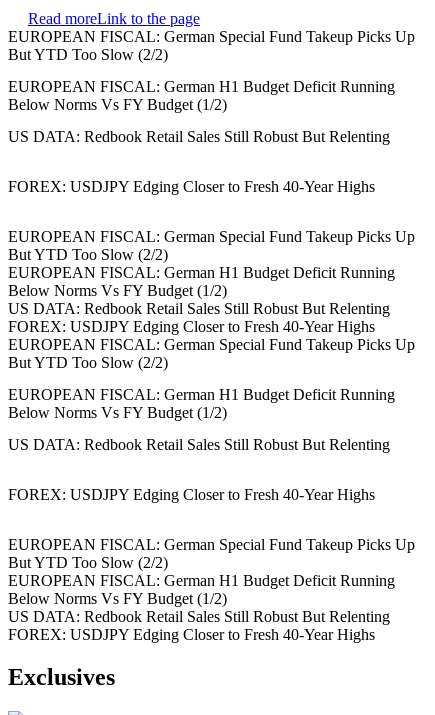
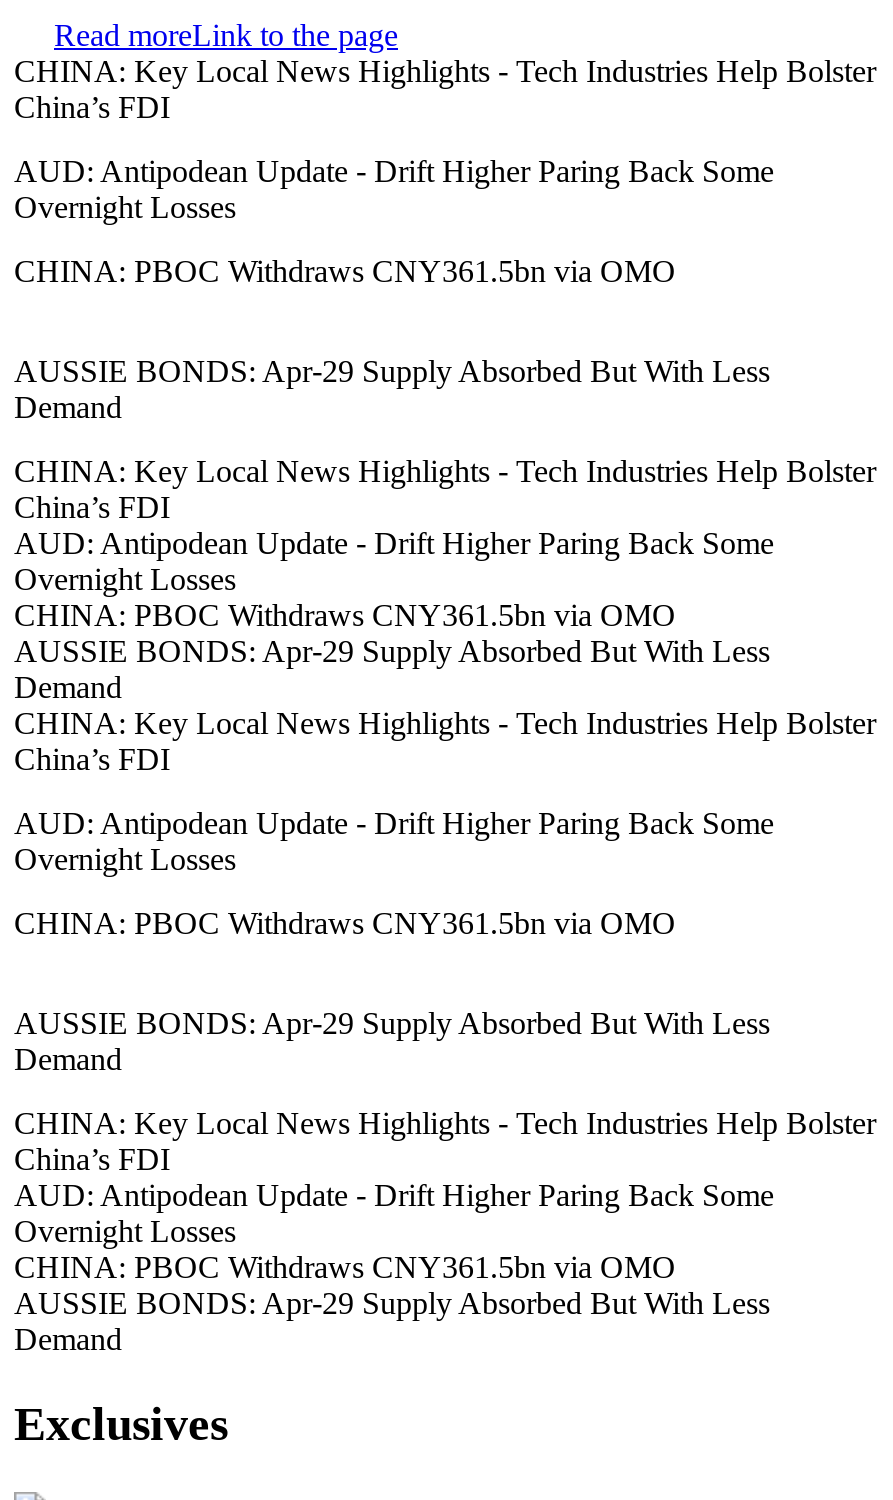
[8,28,415,63] EUROPEAN FISCAL: German Special Fund Takeup Picks Up | But YTD Too Slow (2/2) -> [14,54,876,124] CHINA: Key Local News Highlights - Tech Industries Help Bolster | China’s FDI
[8,78,395,113] EUROPEAN FISCAL: German H1 Budget Deficit Running | Below Norms Vs FY Budget (1/2) -> [14,154,774,224] AUD: Antipodean Update - Drift Higher Paring Back Some | Overnight Losses
[8,128,390,145] US DATA: Redbook Retail Sales Still Robust But Relenting -> [14,254,676,288] CHINA: PBOC Withdraws CNY361.5bn via OMO
[8,178,375,195] FOREX: USDJPY Edging Closer to Fresh 40-Year Highs -> [14,354,770,424] AUSSIE BONDS: Apr-29 Supply Absorbed But With Less | Demand
[8,228,415,371] EUROPEAN FISCAL: German Special Fund Takeup Picks Up | But YTD Too Slow (2/2) | EUROPEAN FISCAL: German H1 Budget Deficit Running | Below Norms Vs FY Budget (1/2) | US DATA: Redbook Retail Sales Still Robust But Relenting | FOREX: USDJPY Edging Closer to Fresh 40-Year Highs | EUROPEAN FISCAL: German Special Fund Takeup Picks Up | But YTD Too Slow (2/2) -> [14,454,876,776] CHINA: Key Local News Highlights - Tech Industries Help Bolster | China’s FDI | AUD: Antipodean Update - Drift Higher Paring Back Some | Overnight Losses | CHINA: PBOC Withdraws CNY361.5bn via OMO | AUSSIE BONDS: Apr-29 Supply Absorbed But With Less | Demand | CHINA: Key Local News Highlights - Tech Industries Help Bolster | China’s FDI
[8,386,395,421] EUROPEAN FISCAL: German H1 Budget Deficit Running | Below Norms Vs FY Budget (1/2) -> [14,806,774,876] AUD: Antipodean Update - Drift Higher Paring Back Some | Overnight Losses
[8,436,390,453] US DATA: Redbook Retail Sales Still Robust But Relenting -> [14,906,676,940] CHINA: PBOC Withdraws CNY361.5bn via OMO
[8,486,375,503] FOREX: USDJPY Edging Closer to Fresh 40-Year Highs -> [14,1006,770,1076] AUSSIE BONDS: Apr-29 Supply Absorbed But With Less | Demand
[8,536,415,643] EUROPEAN FISCAL: German Special Fund Takeup Picks Up | But YTD Too Slow (2/2) | EUROPEAN FISCAL: German H1 Budget Deficit Running | Below Norms Vs FY Budget (1/2) | US DATA: Redbook Retail Sales Still Robust But Relenting | FOREX: USDJPY Edging Closer to Fresh 40-Year Highs -> [14,1106,876,1356] CHINA: Key Local News Highlights - Tech Industries Help Bolster | China’s FDI | AUD: Antipodean Update - Drift Higher Paring Back Some | Overnight Losses | CHINA: PBOC Withdraws CNY361.5bn via OMO | AUSSIE BONDS: Apr-29 Supply Absorbed But With Less | Demand

